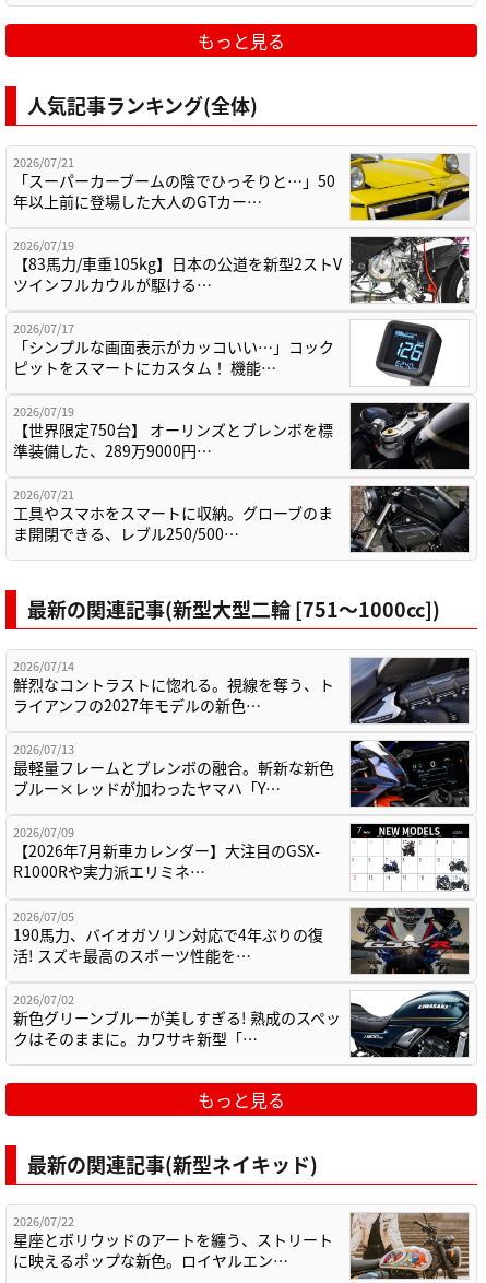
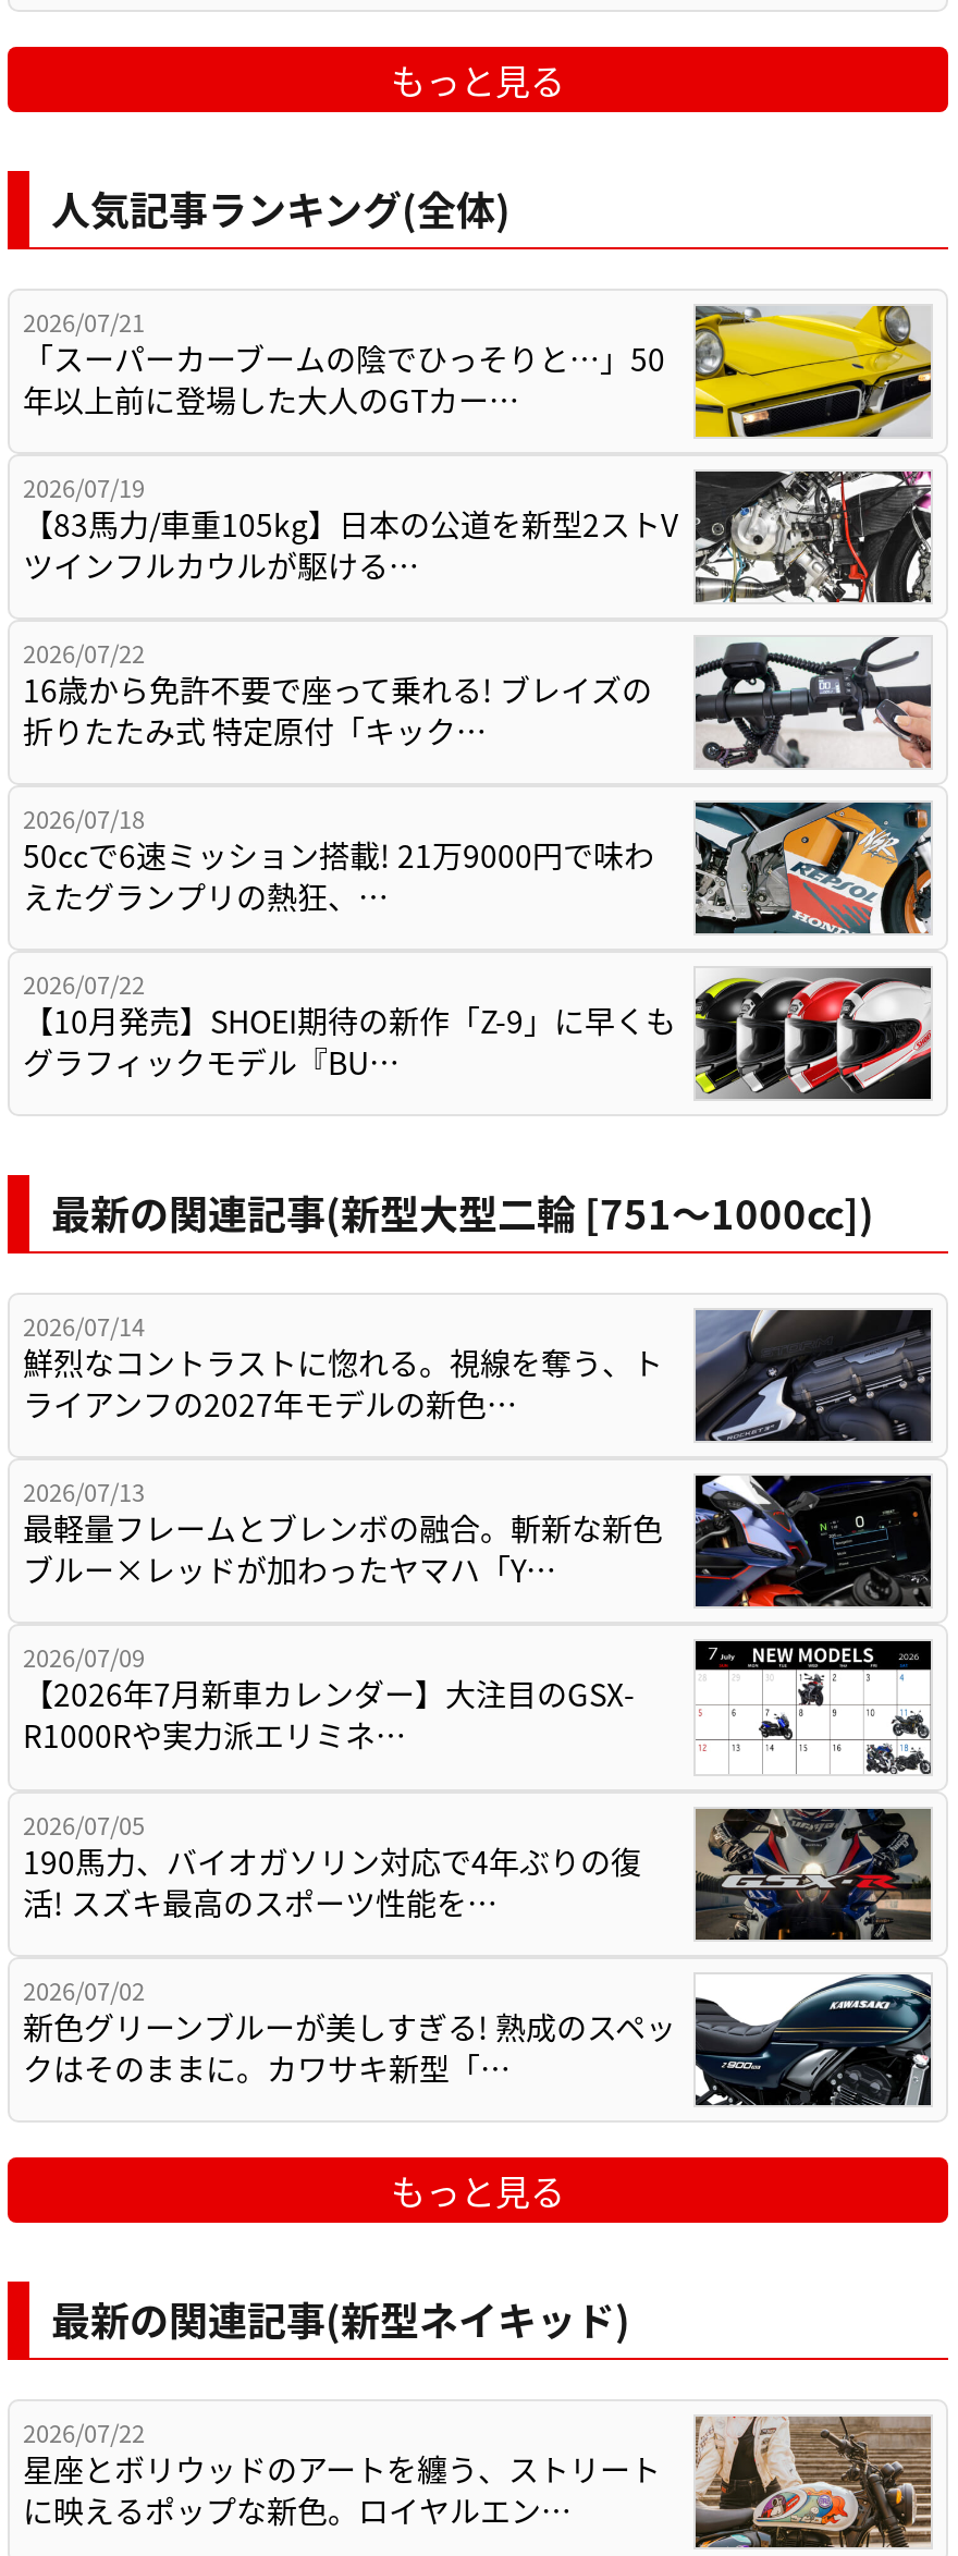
[13,319,469,387] [image] | 2026/07/17 | 「シンプルな画面表示がカッコいい…」コック | ピットをスマートにカスタム！ 機能… -> [23,635,933,770] [image] | 2026/07/22 | 16歳から免許不要で座って乗れる! ブレイズの | 折りたたみ式 特定原付「キック…
[13,402,470,470] [image] | 2026/07/19 | 【世界限定750台】 オーリンズとブレンボを標 | 準装備した、289万9000円… -> [23,800,933,935] [image] | 2026/07/18 | 50ccで6速ミッション搭載! 21万9000円で味わ | えたグランプリの熱狂、…
[13,485,470,552] [image] | 2026/07/21 | 工具やスマホをスマートに収納。グローブのま | ま開閉できる、レブル250/500… -> [23,966,933,1099] [image] | 2026/07/22 | 【10月発売】SHOEI期待の新作「Z-9」に早くも | グラフィックモデル『BU…

